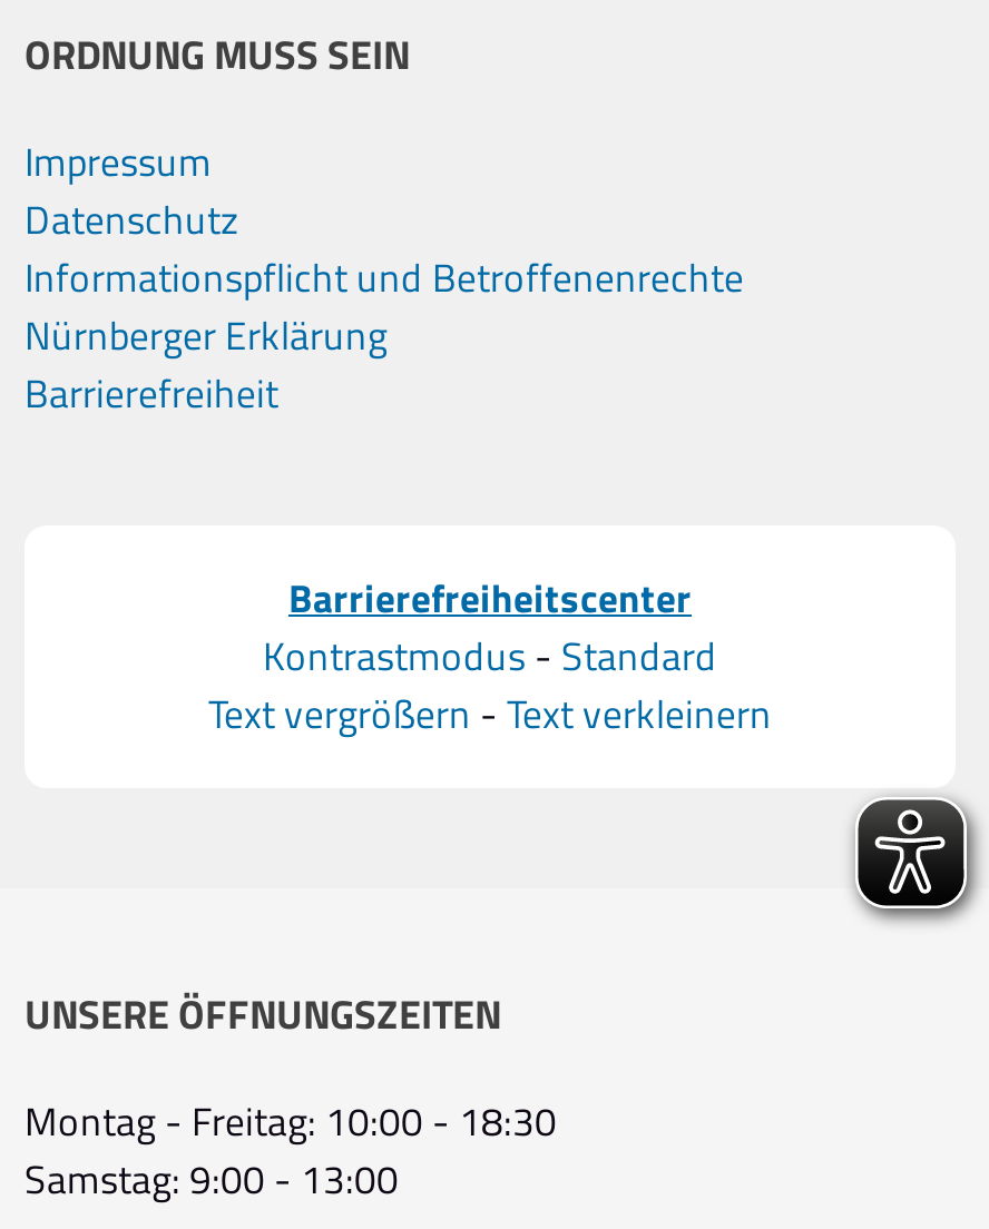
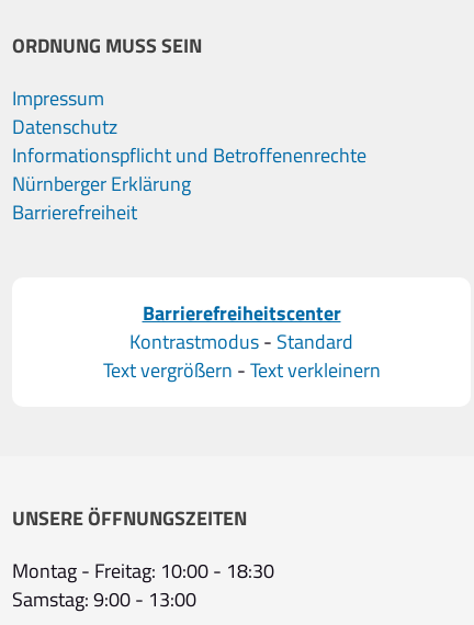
[851,797,980,924] [image] -> none

